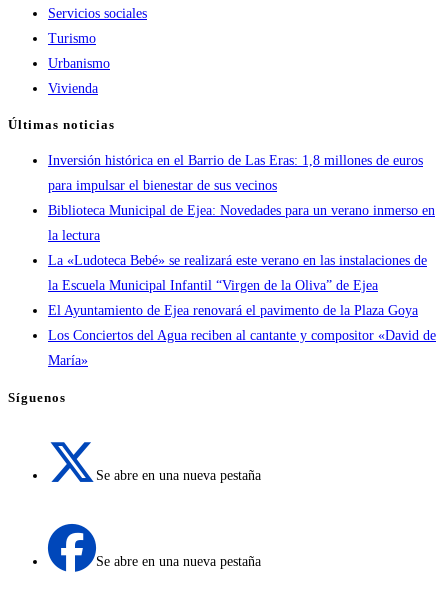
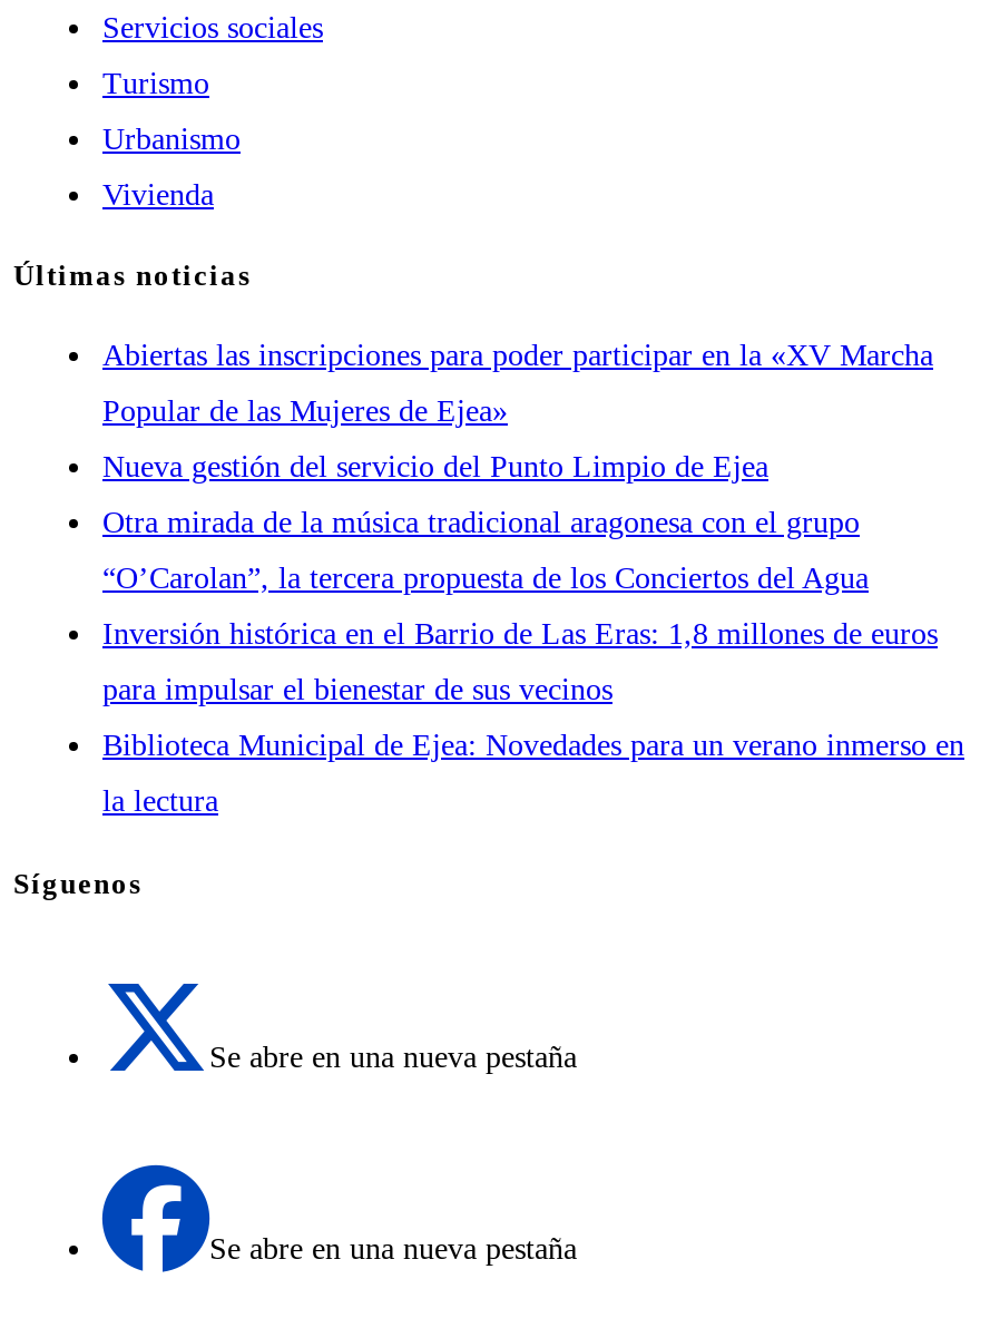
none -> [102,340,933,596] Abiertas las inscripciones para poder participar en la «XV Marcha | Popular de las Mujeres de Ejea» | Nueva gestión del servicio del Punto Limpio de Ejea | Otra mirada de la música tradicional aragonesa con el grupo | “O’Carolan”, la tercera propuesta de los Conciertos del Agua
moved [48,153,435,243] -> [102,618,964,819]: Inversión histórica en el Barrio de Las Eras: 1,8 millones de euros | para impulsar el bienestar de sus vecinos | Biblioteca Municipal de Ejea: Novedades para un verano inmerso en | la lectura
[48,253,436,368] La «Ludoteca Bebé» se realizará este verano en las instalaciones de | la Escuela Municipal Infantil “Virgen de la Oliva” de Ejea | El Ayuntamiento de Ejea renovará el pavimento de la Plaza Goya | Los Conciertos del Agua reciben al cantante y compositor «David de | María» -> none

